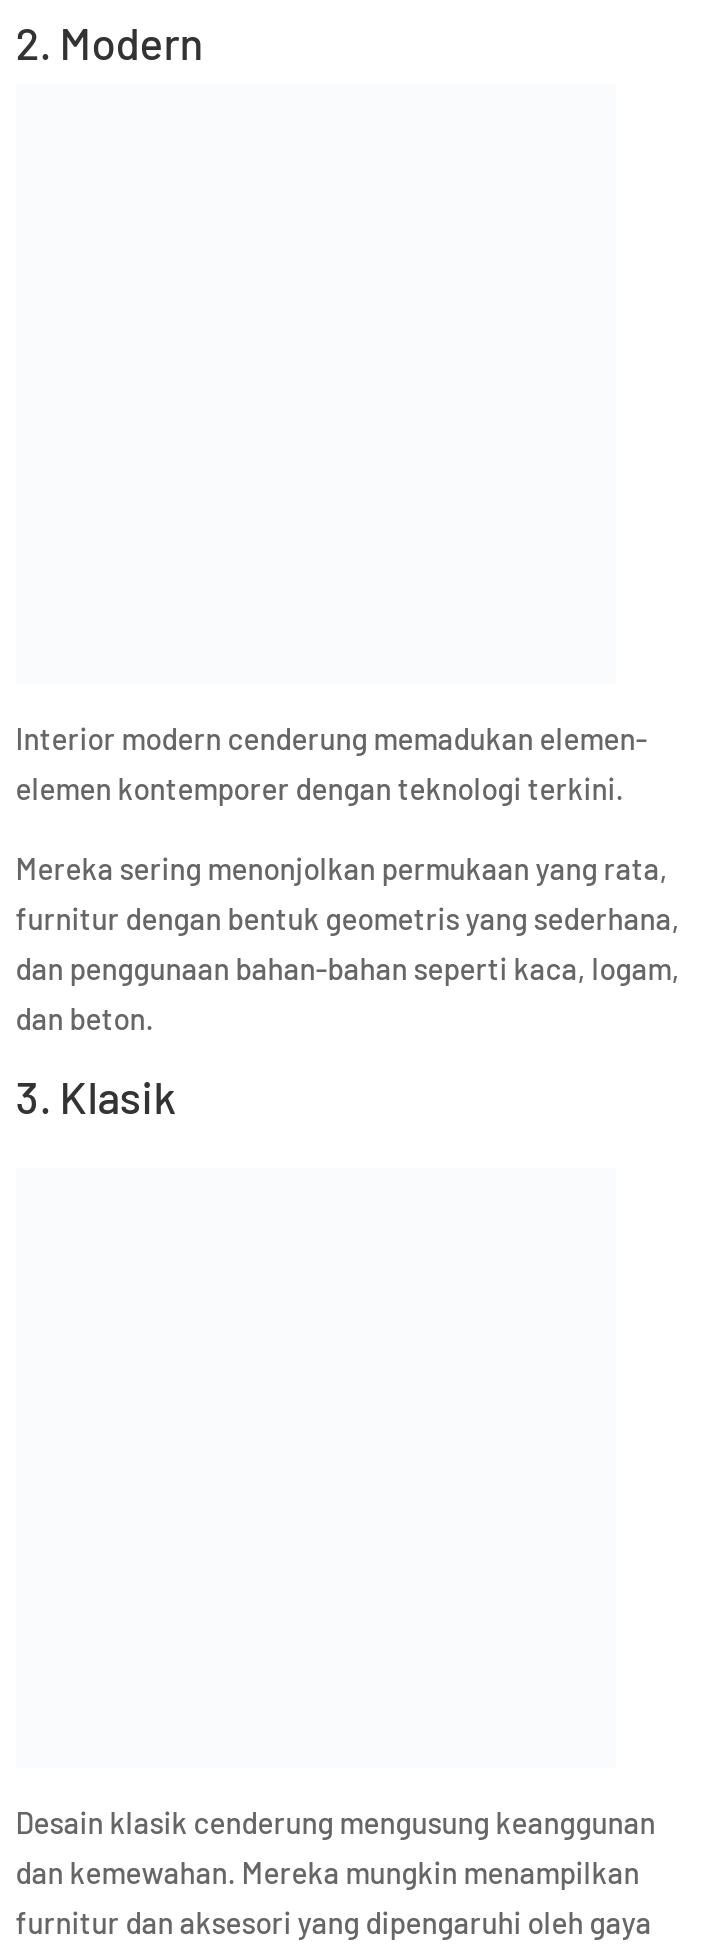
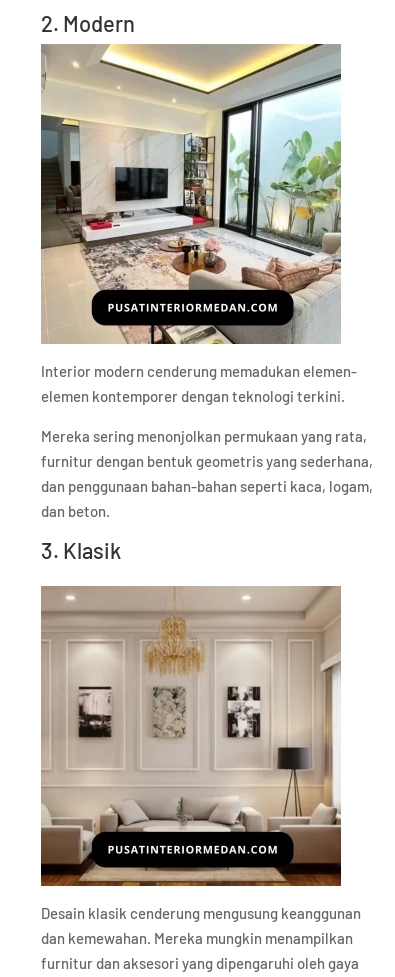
none -> [40,43,342,345] [image]
none -> [40,585,342,887] [image]

